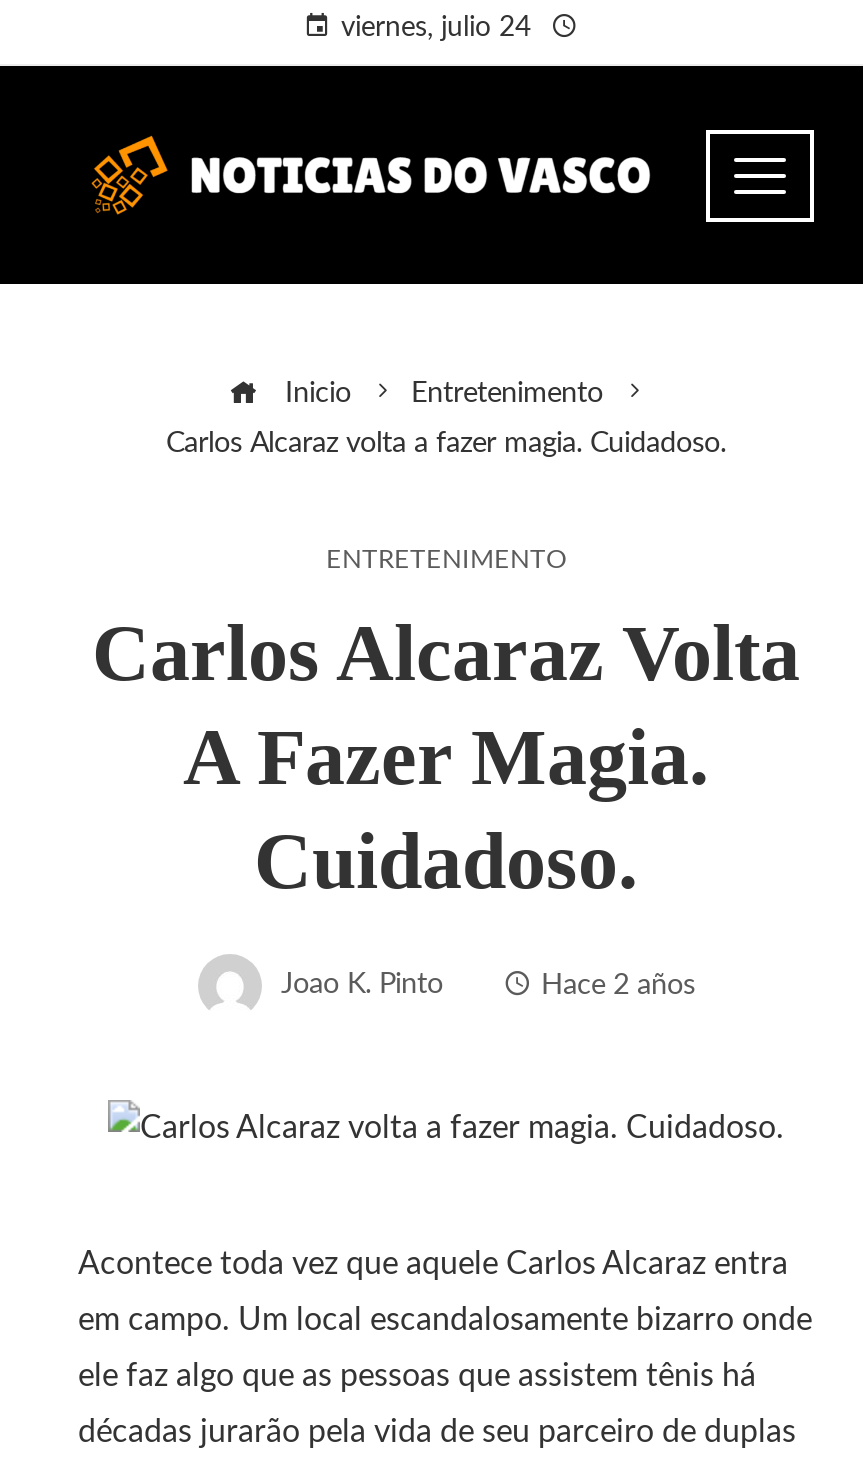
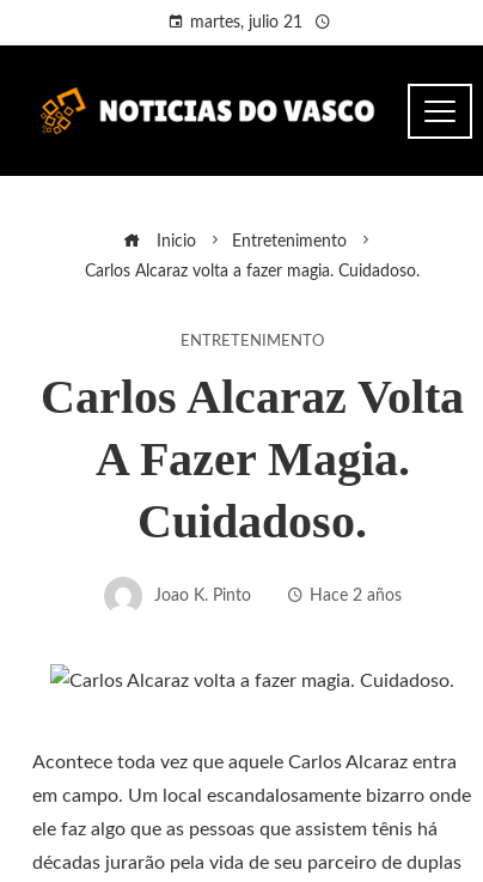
[341,14,531,42] viernes, julio 24 -> [190,14,302,31] martes, julio 21

